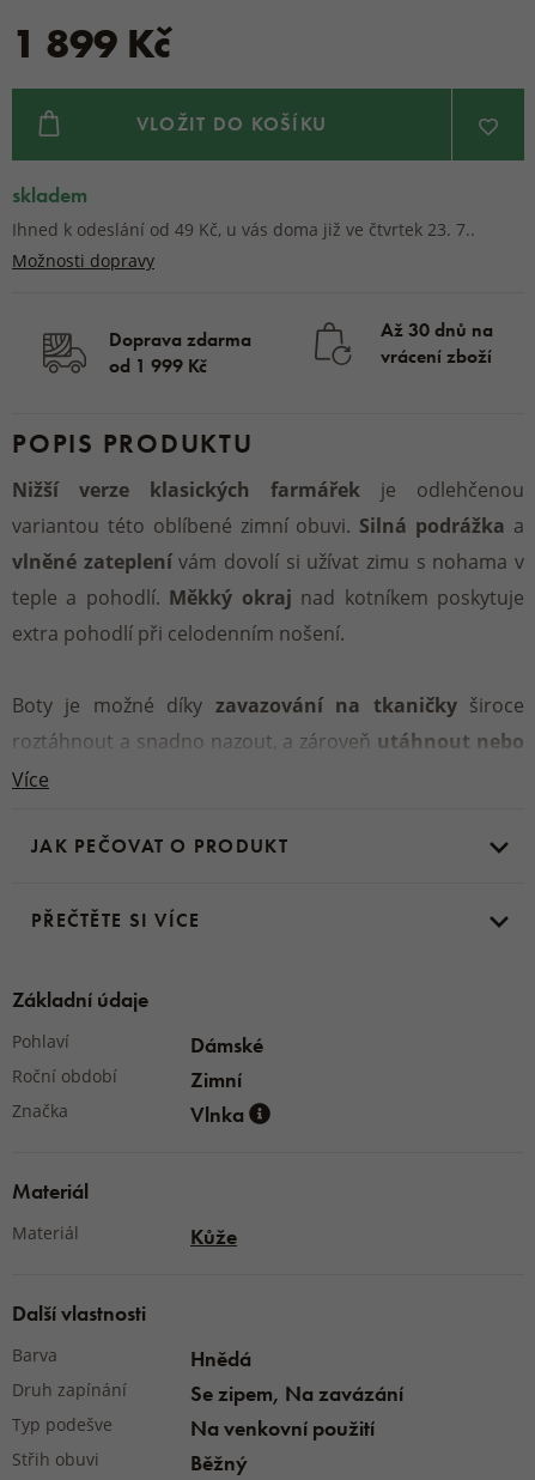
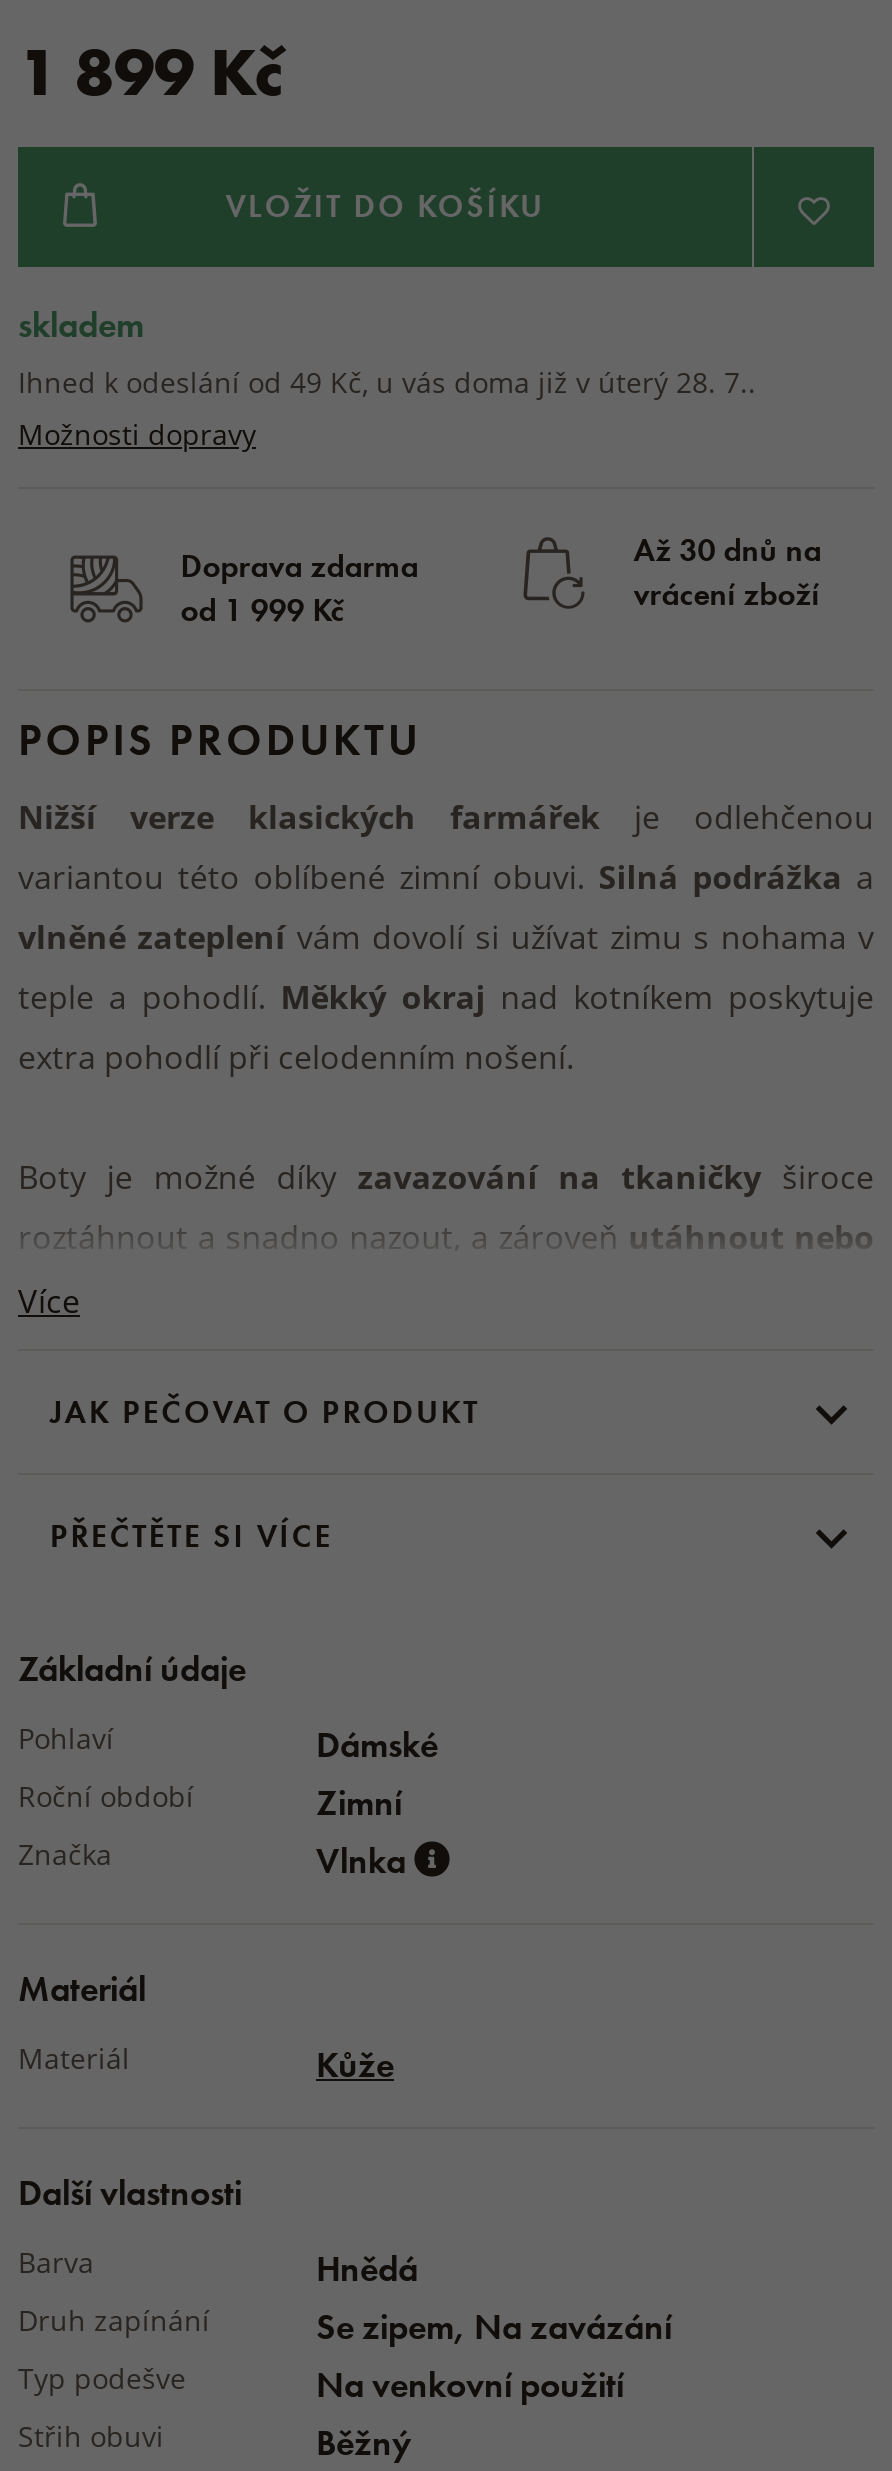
[12,218,475,241] Ihned k odeslání od 49 Kč, u vás doma již ve čtvrtek 23. 7.. -> [18,363,756,401] Ihned k odeslání od 49 Kč, u vás doma již v úterý 28. 7..

